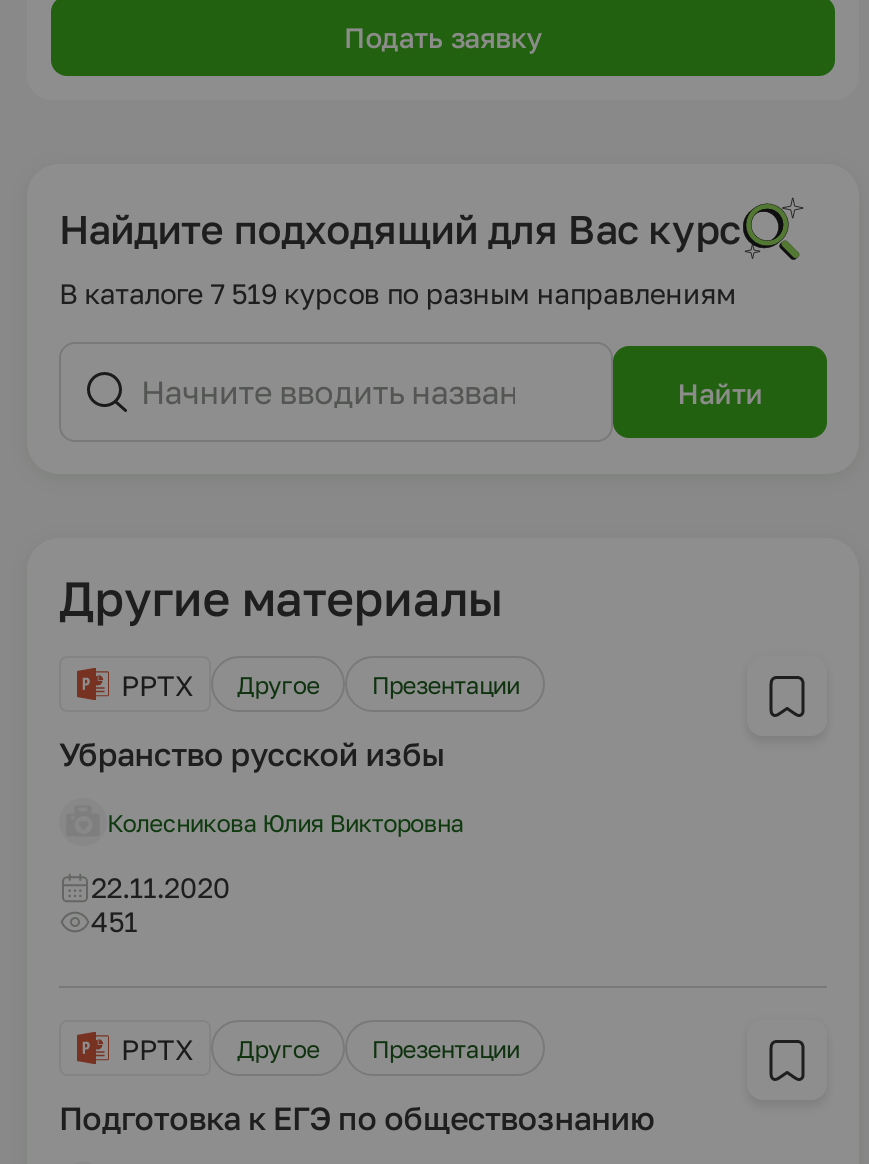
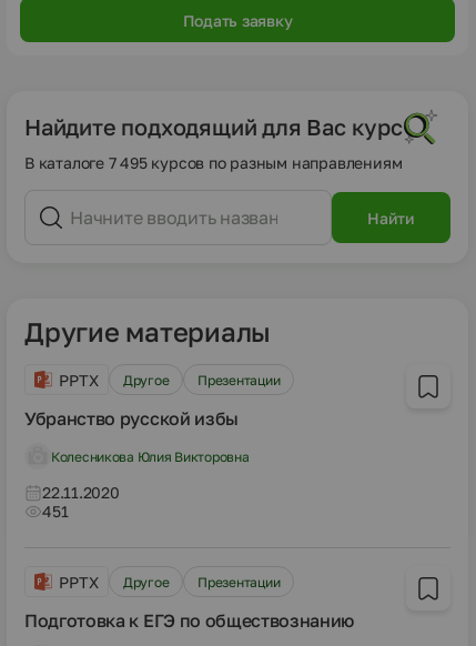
[59,276,736,310] В каталоге 7 519 курсов по разным направлениям -> [24,153,402,172] В каталоге 7 495 курсов по разным направлениям

